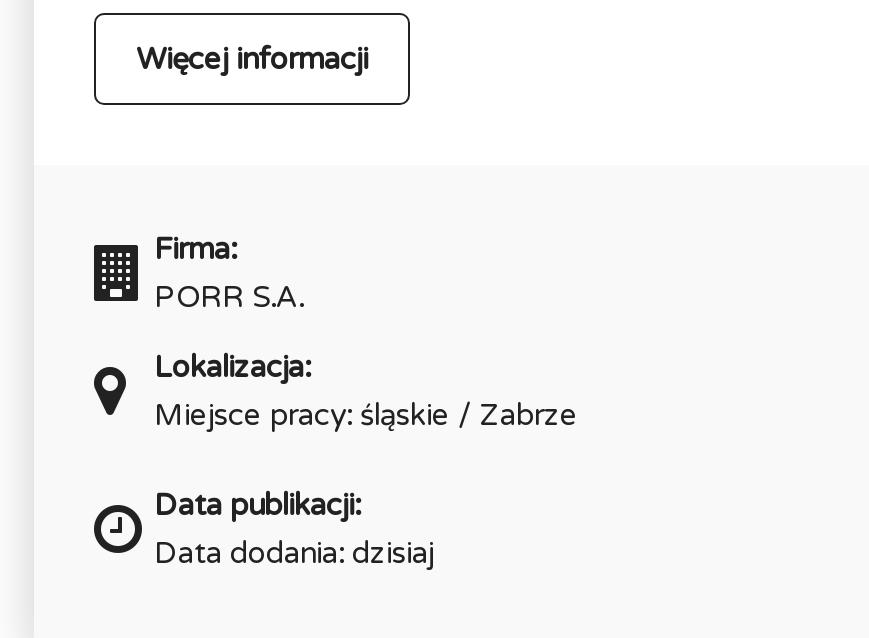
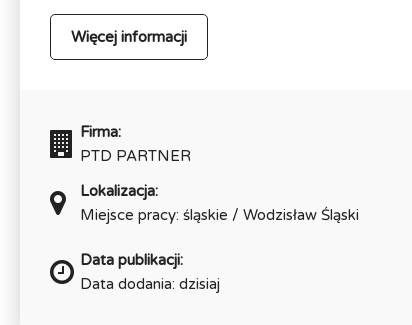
[154,279,304,315] PORR S.A. -> [80,147,191,165] PTD PARTNER
[154,396,578,432] Miejsce pracy: śląskie / Zabrze -> [80,206,359,224] Miejsce pracy: śląskie / Wodzisław Śląski

